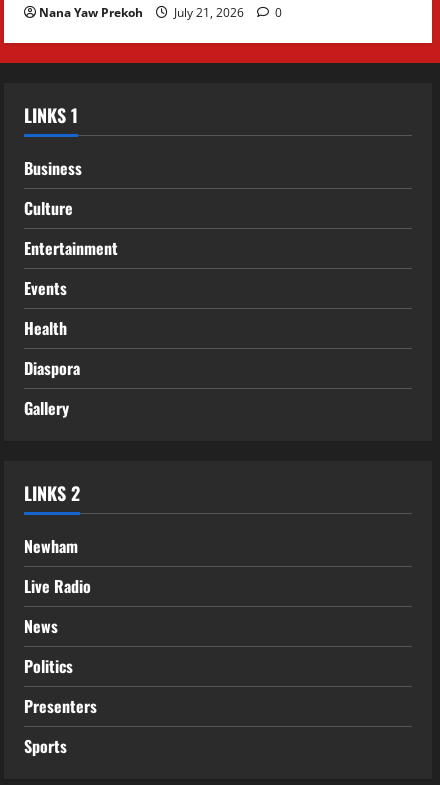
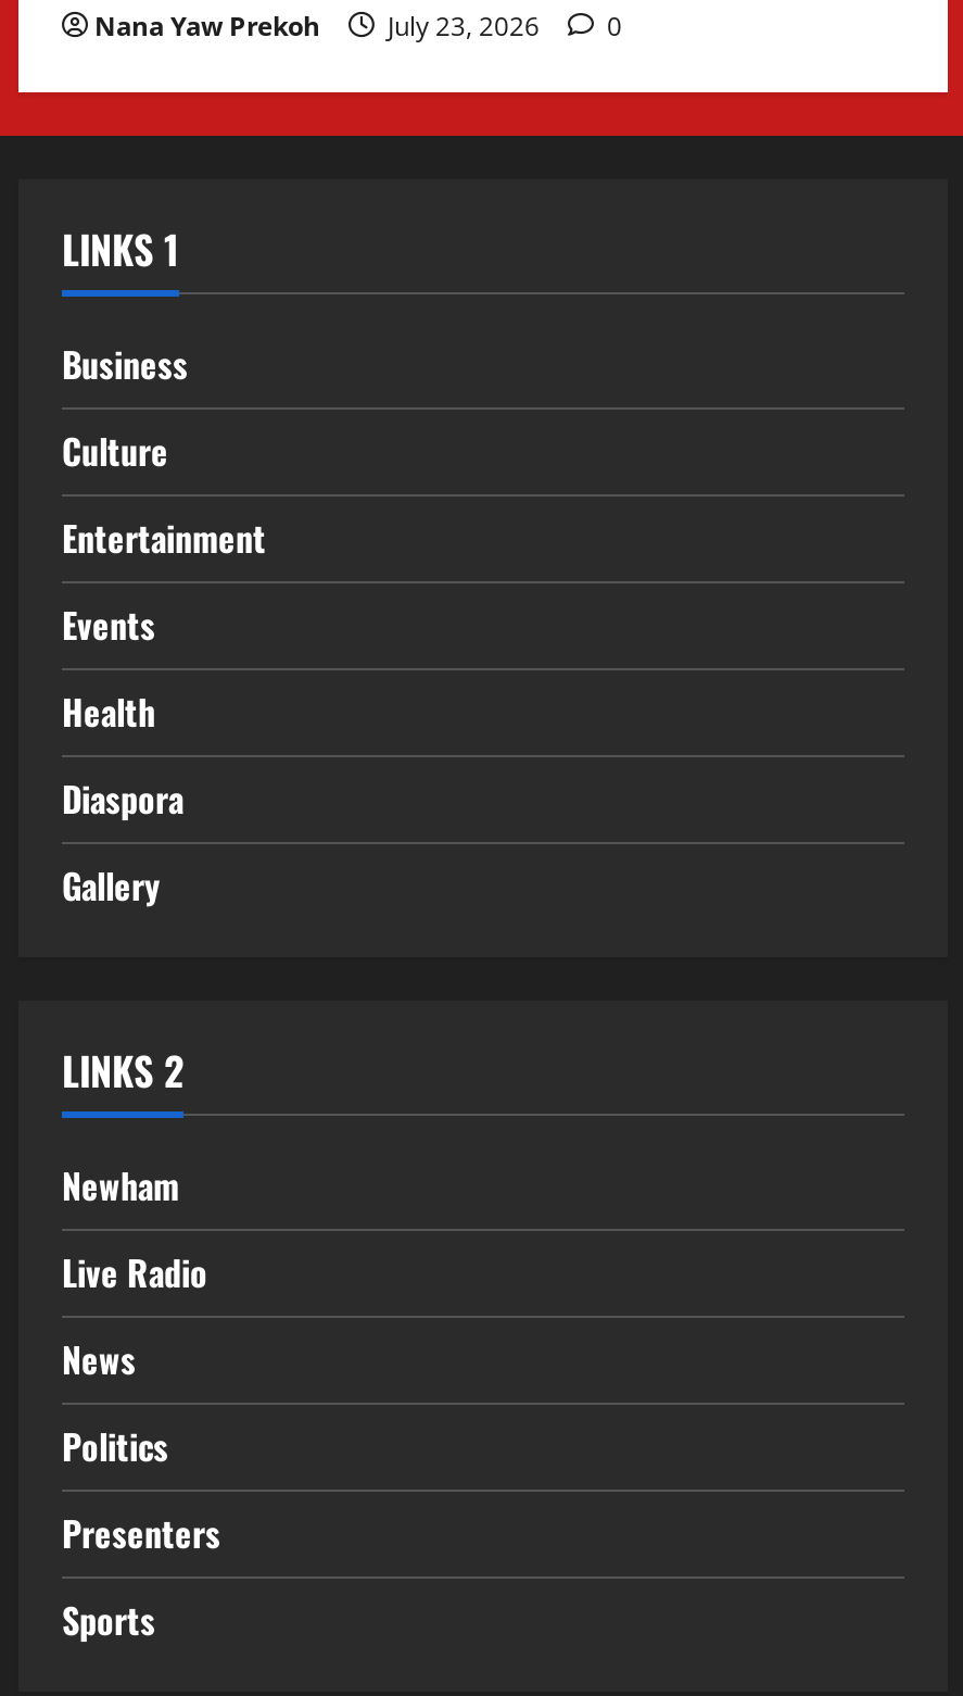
[39,4,282,21] Nana Yaw Prekoh July 21, 2026 0 -> [94,8,622,45] Nana Yaw Prekoh July 23, 2026 0

